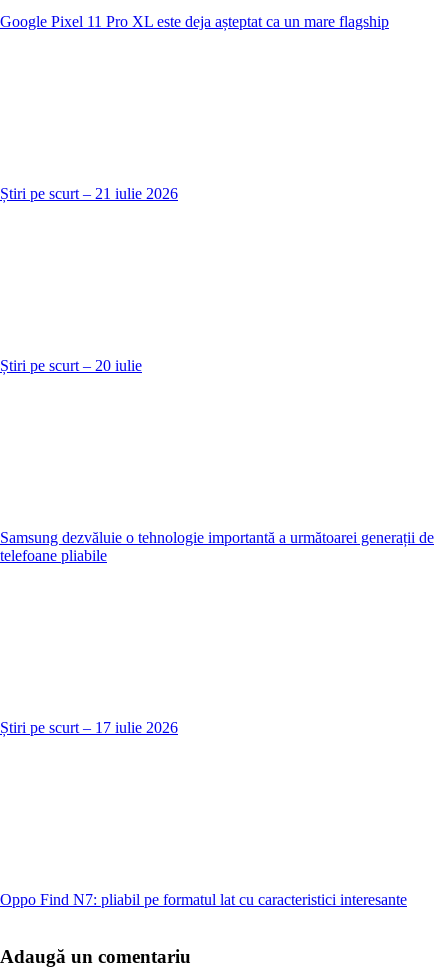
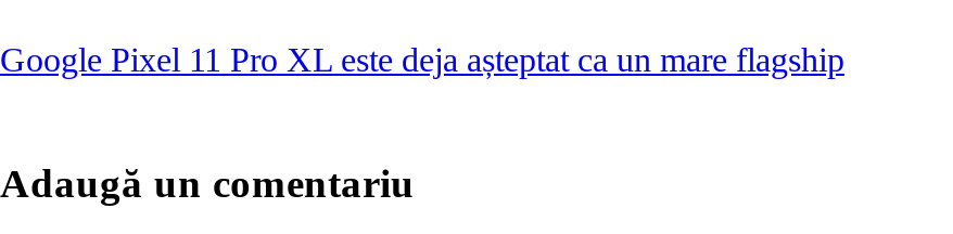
[0,185,178,202] Știri pe scurt – 21 iulie 2026 -> none
[0,357,142,374] Știri pe scurt – 20 iulie -> none
[0,529,434,564] Samsung dezvăluie o tehnologie importantă a următoarei generații de | telefoane pliabile -> none
[0,719,178,736] Știri pe scurt – 17 iulie 2026 -> none
[0,891,407,908] Oppo Find N7: pliabil pe formatul lat cu caracteristici interesante -> none

